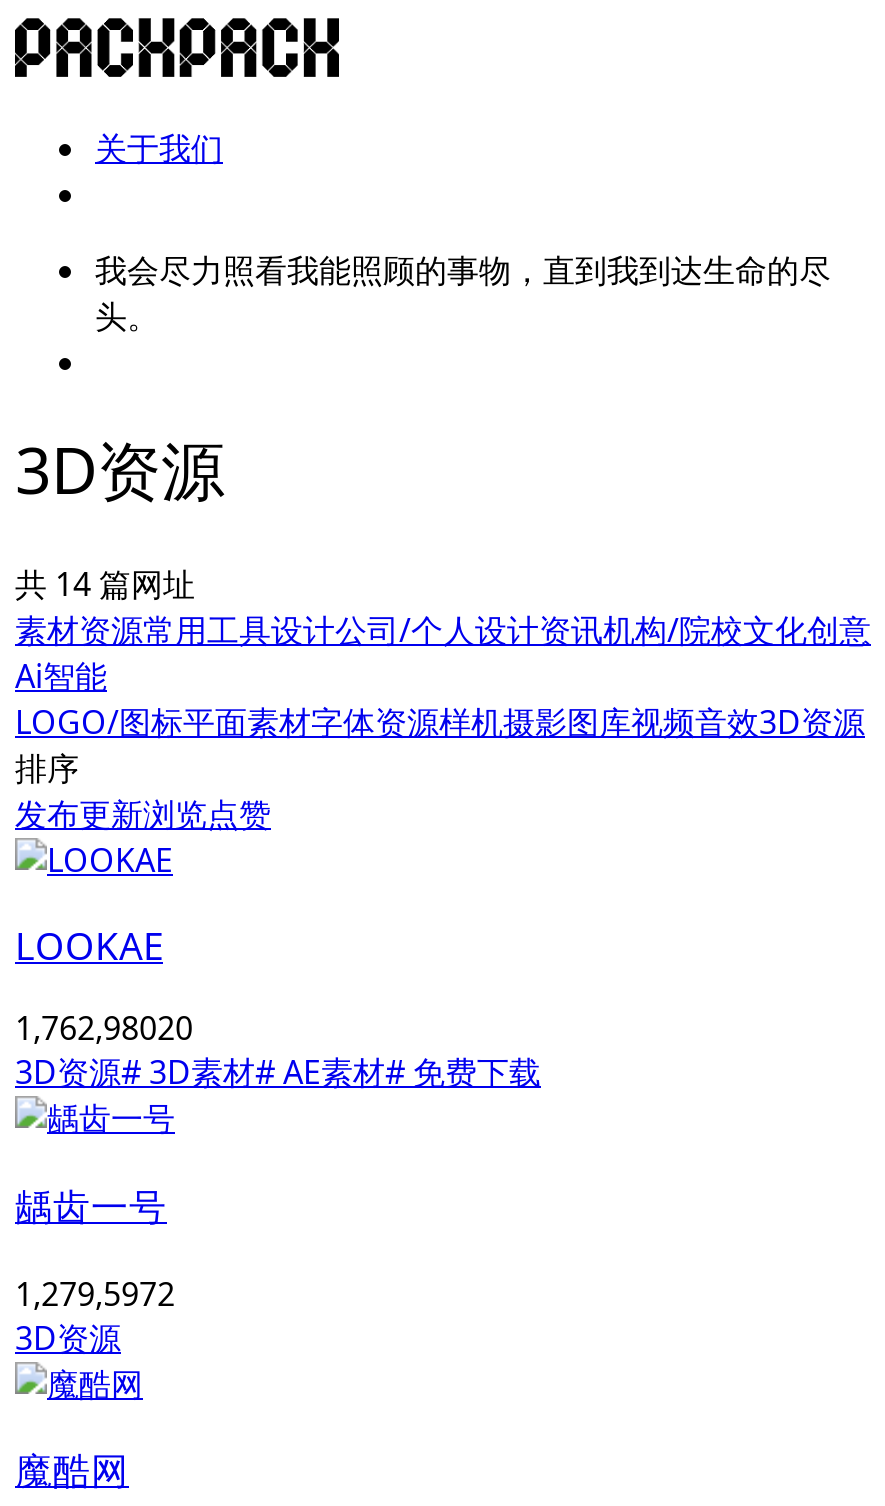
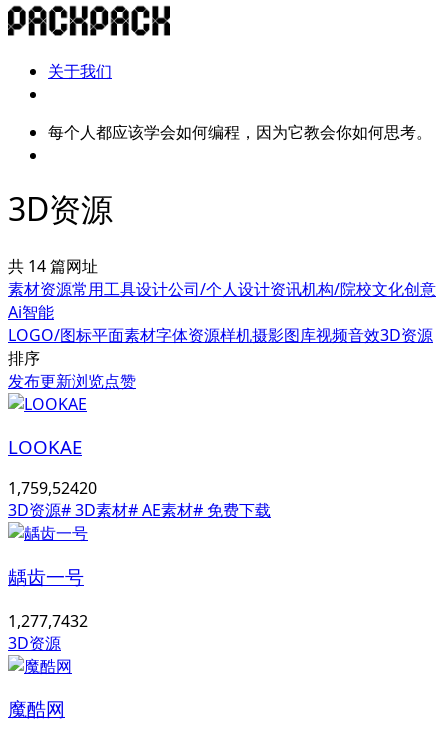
[95,248,831,338] 我会尽力照看我能照顾的事物，直到我到达生命的尽 | 头。 -> [48,121,432,143] 每个人都应该学会如何编程，因为它教会你如何思考。
[15,1007,193,1051] 1,762,98020 -> [8,477,97,499] 1,759,52420
[15,1272,175,1316] 1,279,5972 -> [8,610,88,632] 1,277,7432

